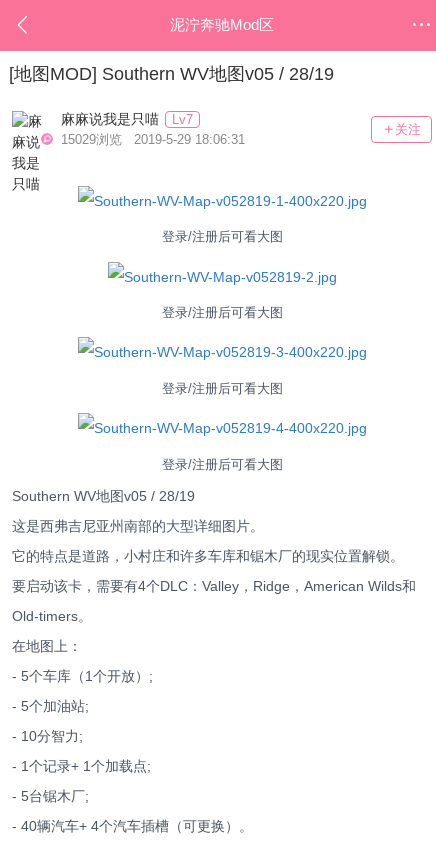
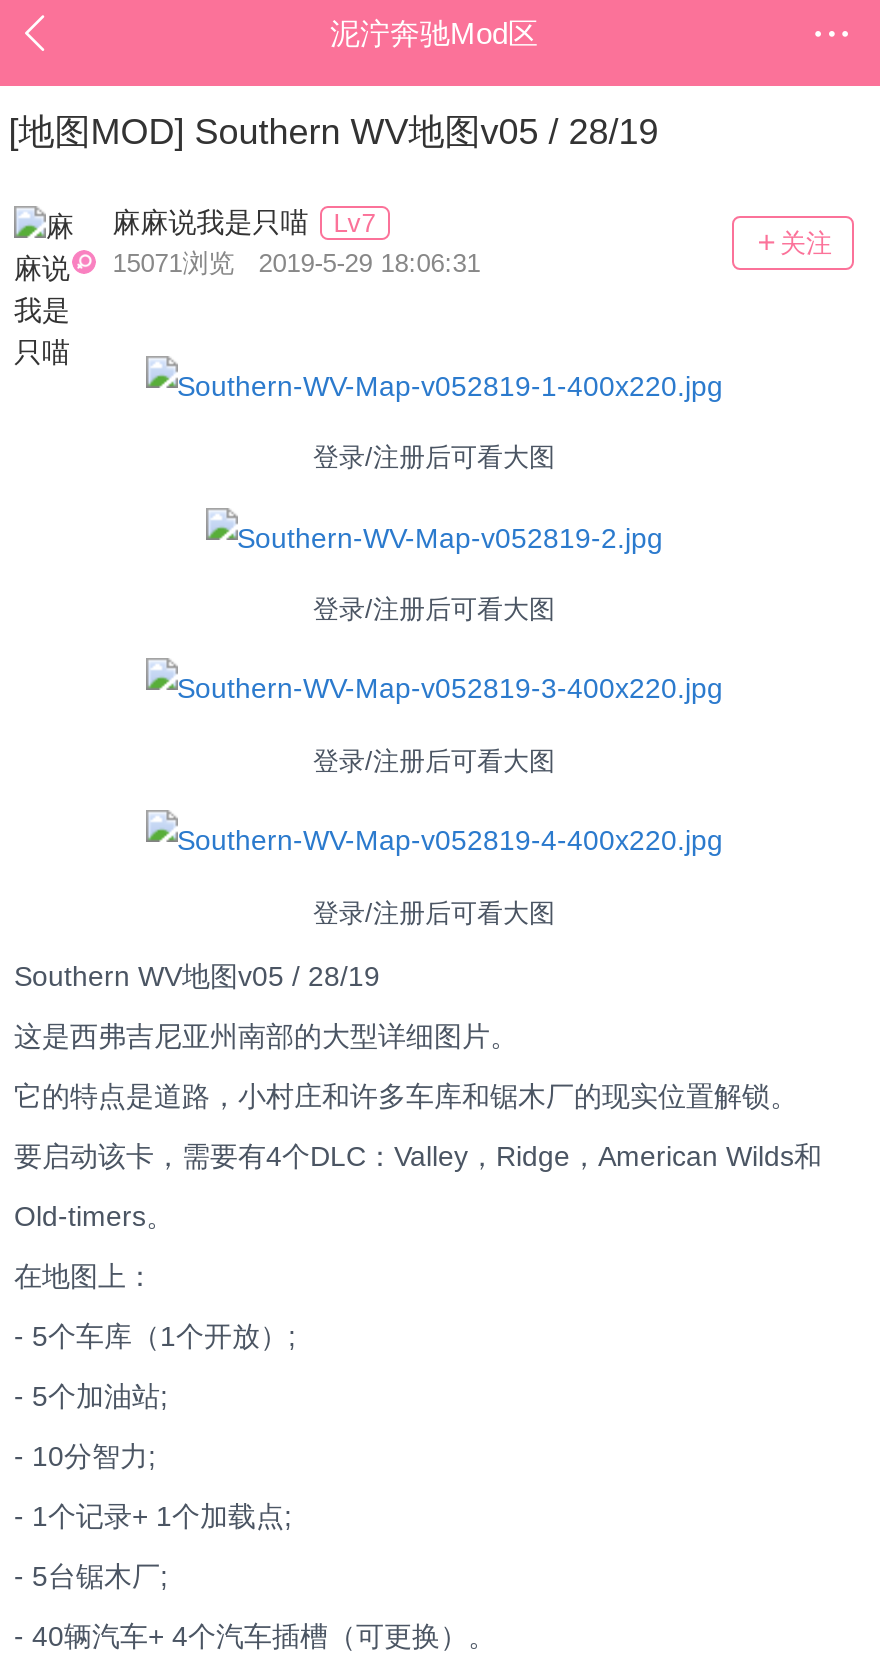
[61,132,245,147] 15029浏览 2019-5-29 18:06:31 -> [112,249,480,279] 15071浏览 2019-5-29 18:06:31

